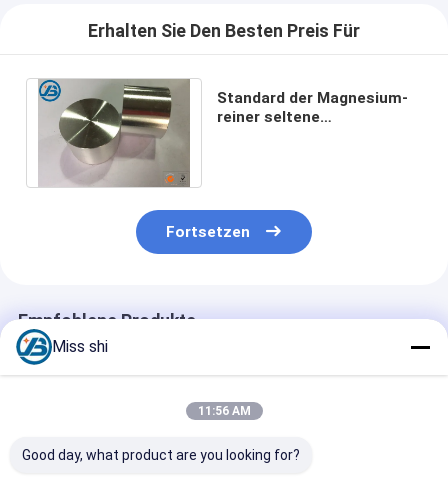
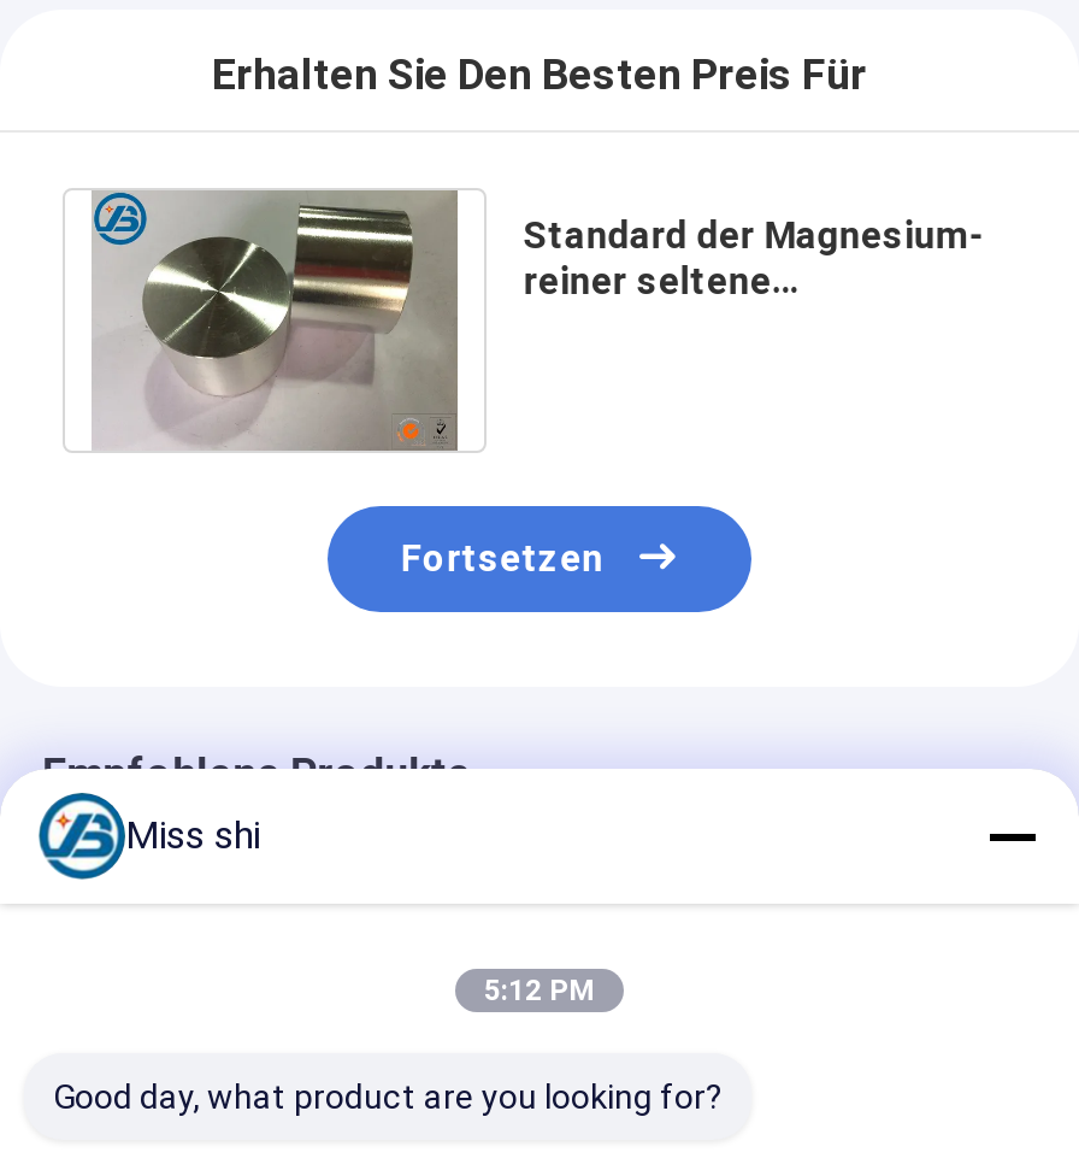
[197,404,250,418] 11:56 AM -> [484,974,595,1007] 5:12 PM

